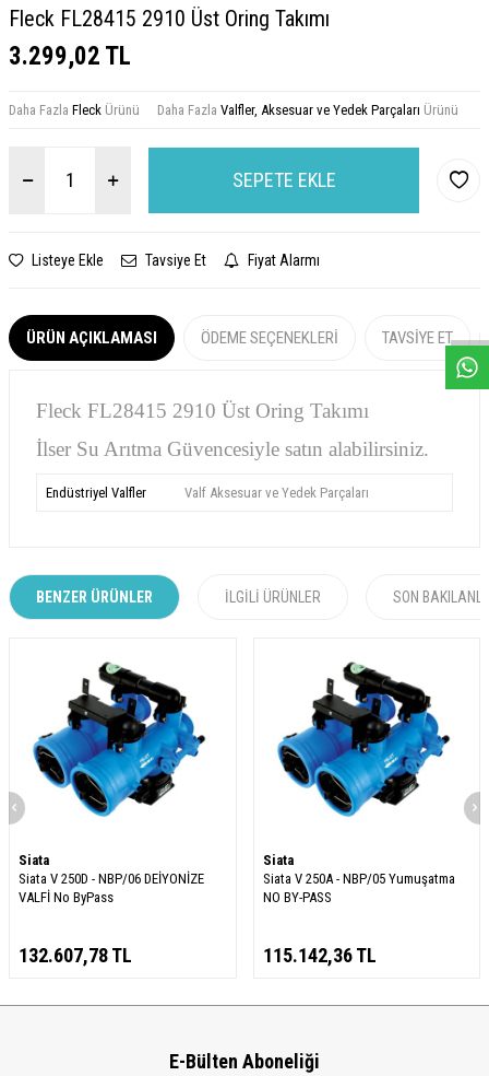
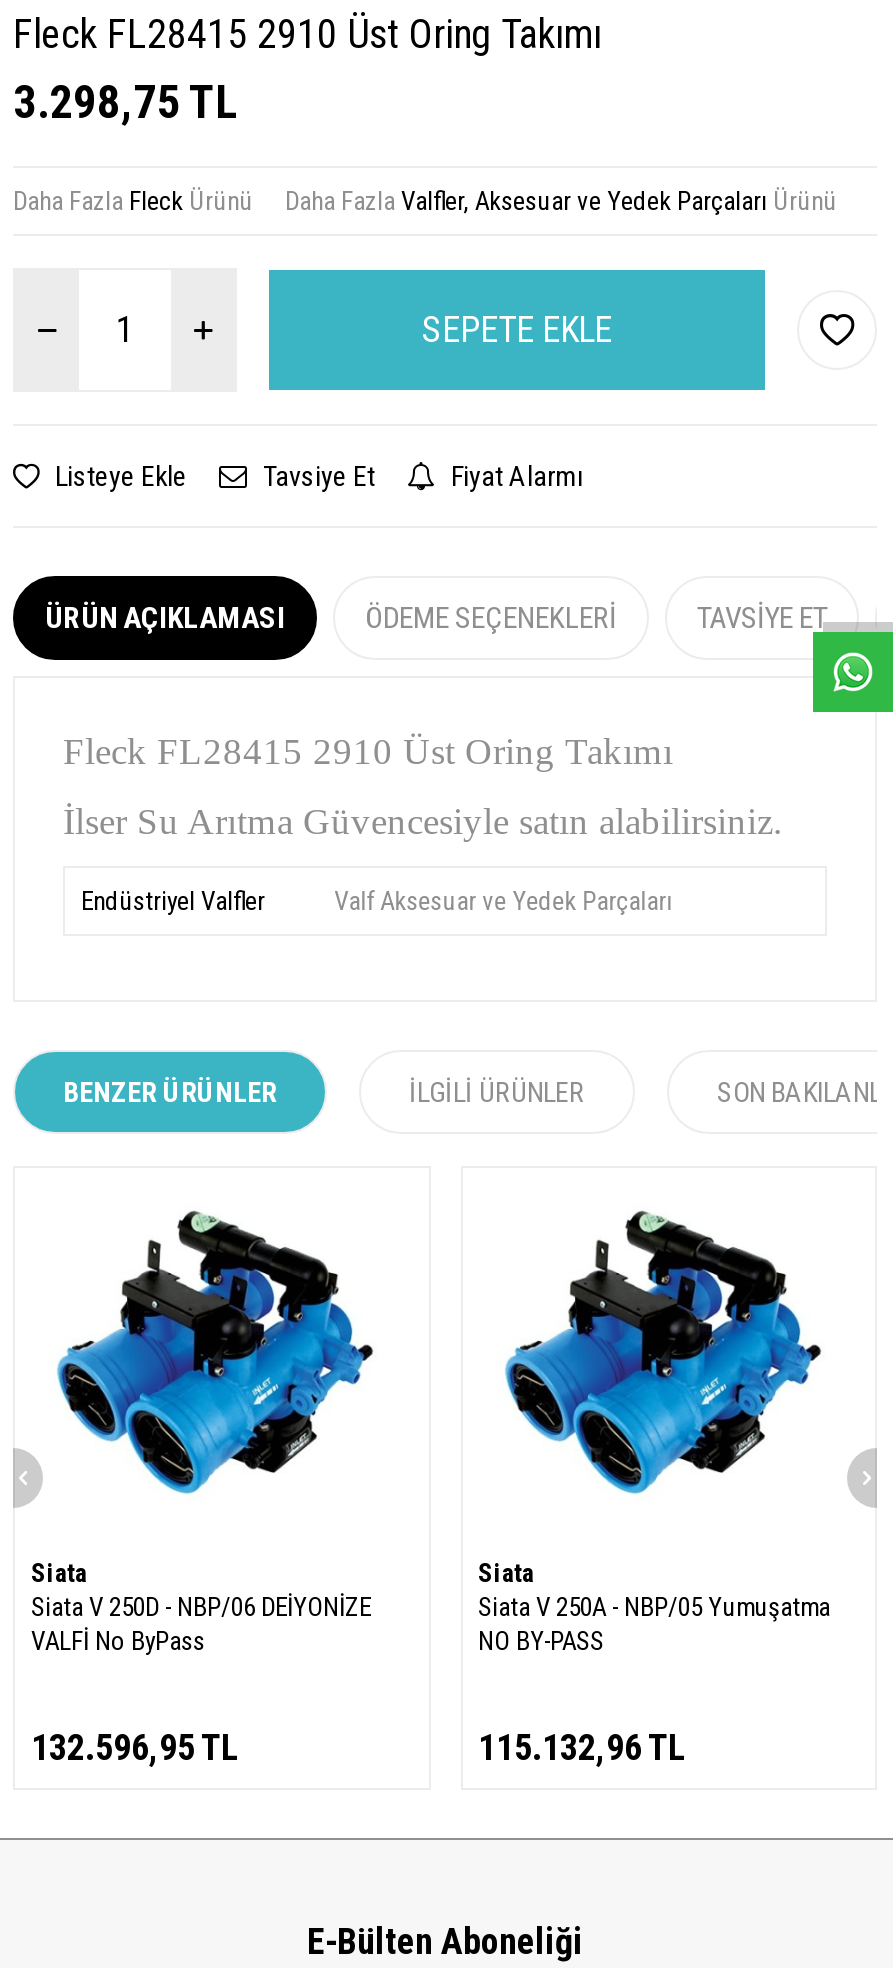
[9,41,131,71] 3.299,02 TL -> [13,76,237,130] 3.298,75 TL
[19,943,132,966] 132.607,78 TL -> [31,1725,239,1767] 132.596,95 TL
[263,943,376,966] 115.142,36 TL -> [478,1725,686,1767] 115.132,96 TL

